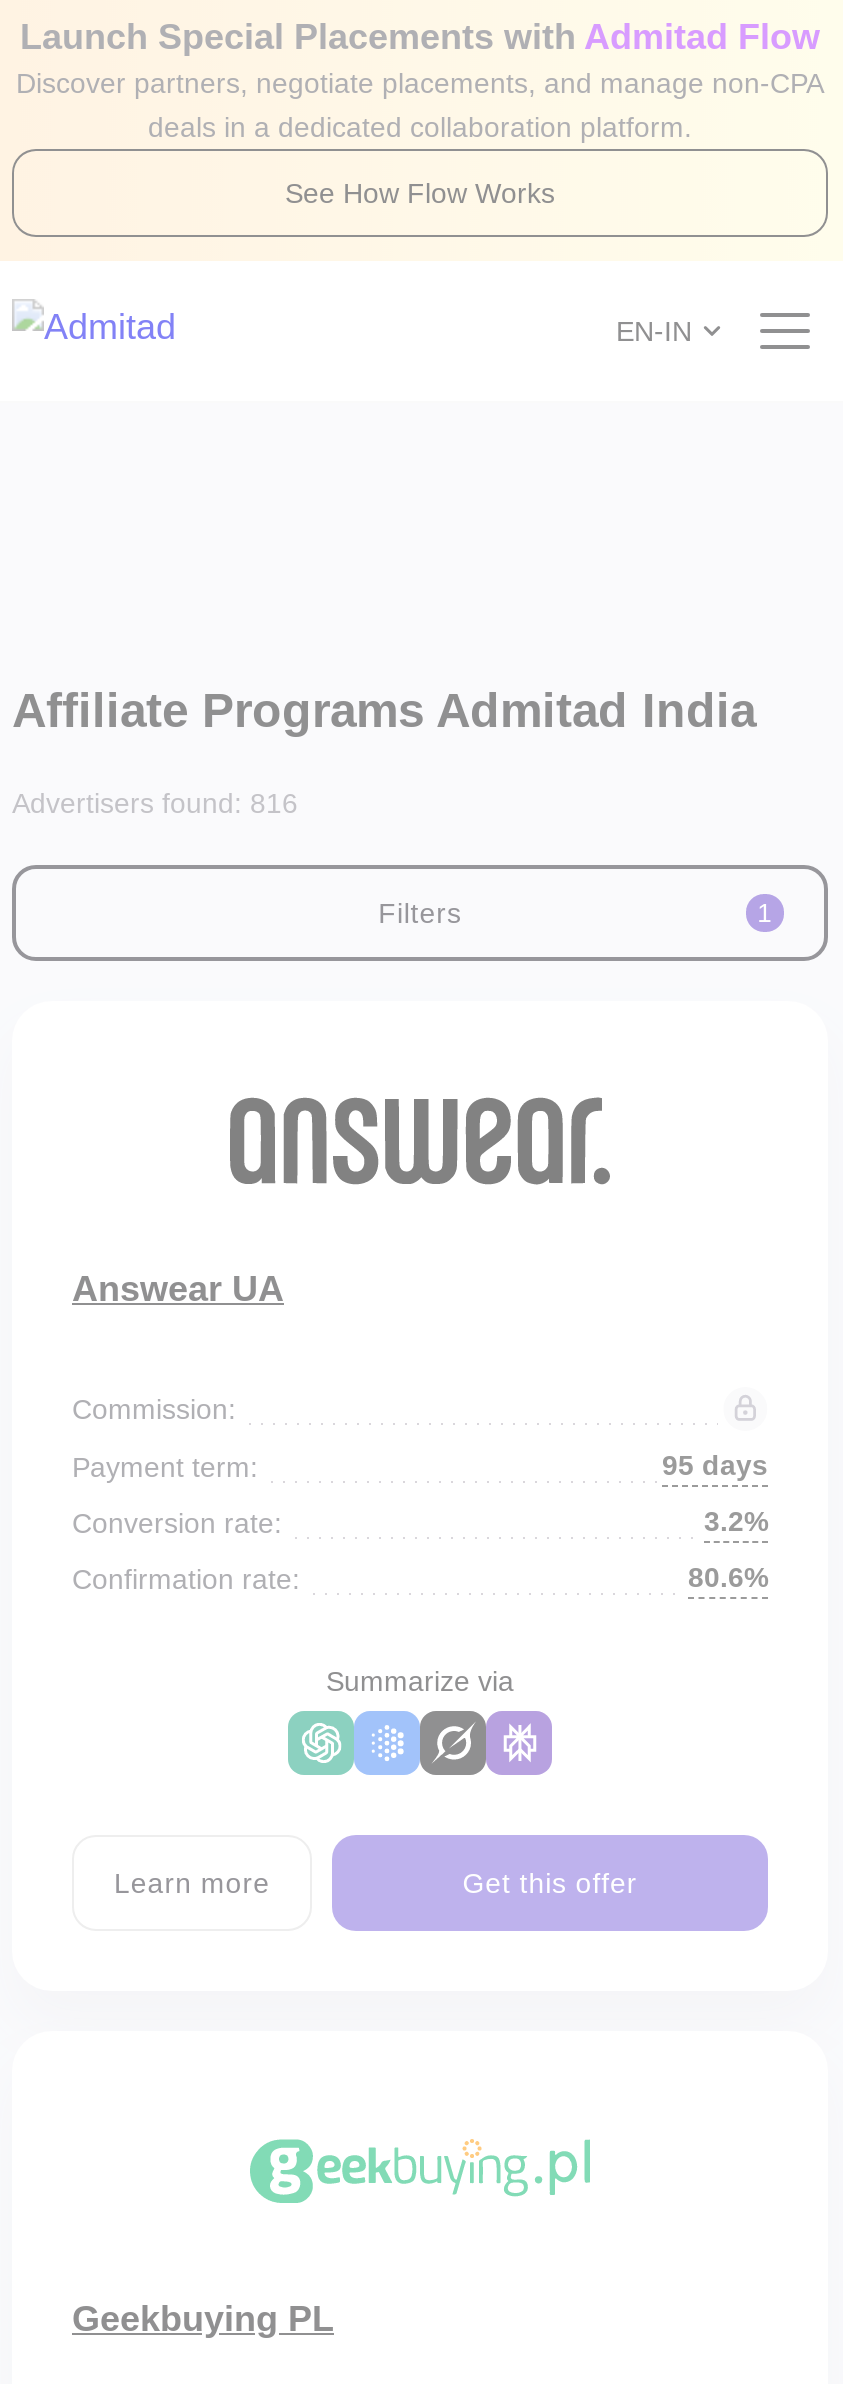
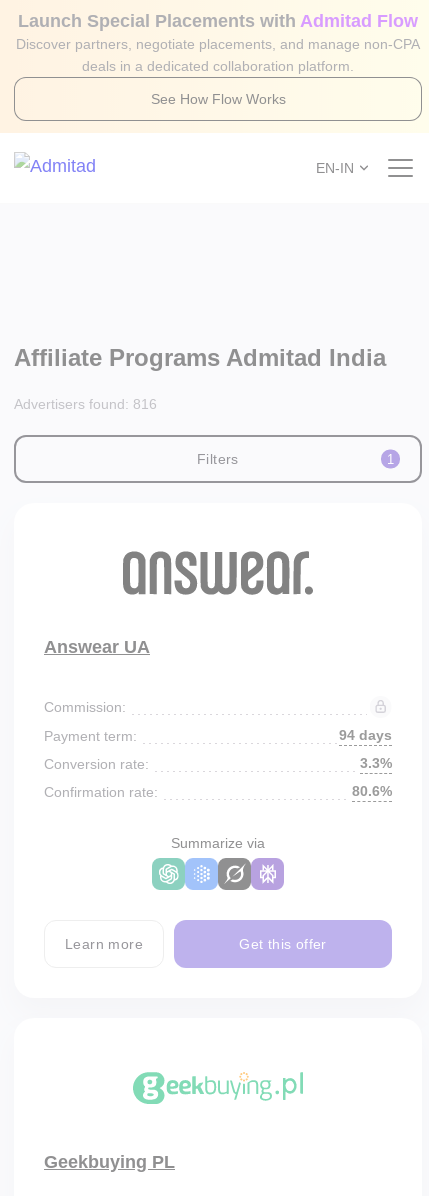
[662,1449,768,1481] 95 days -> [339,727,392,743] 94 days
[704,1505,768,1537] 3.2% -> [360,755,392,771] 3.3%

